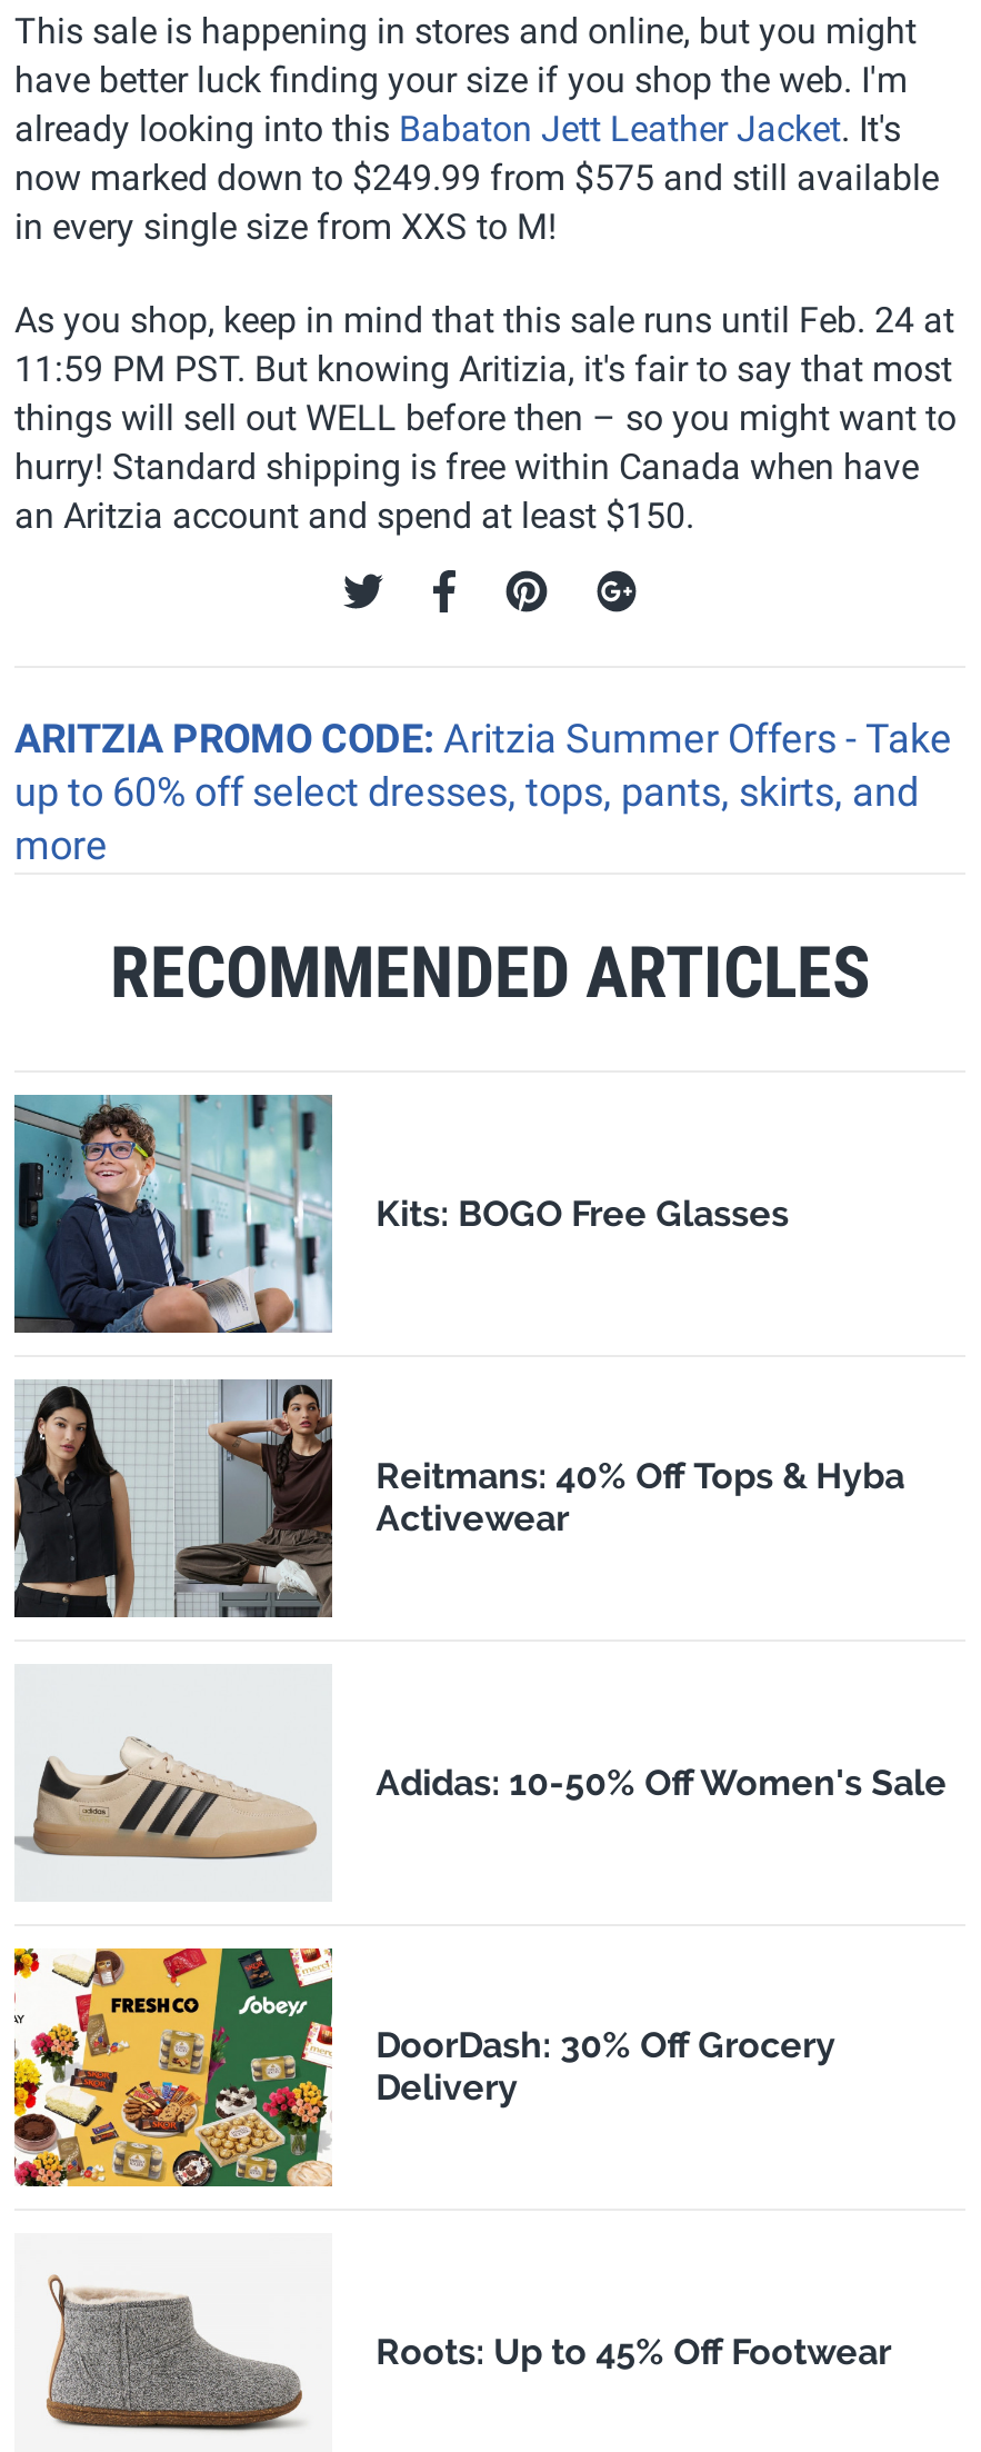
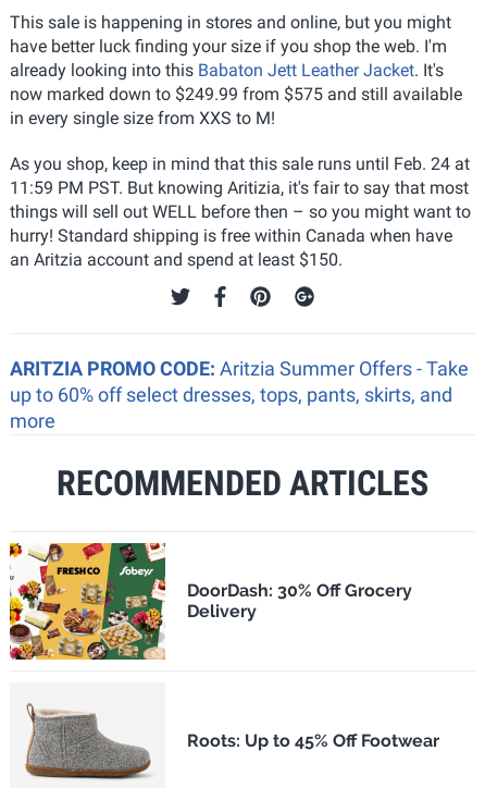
[12,1093,789,1335] [image] | Kits: BOGO Free Glasses -> none
[12,1377,905,1619] [image] | Reitmans: 40% Off Tops & Hyba | Activewear -> none
[14,1735,947,1862] [image] | Adidas: 10-50% Off Women's Sale -> none

